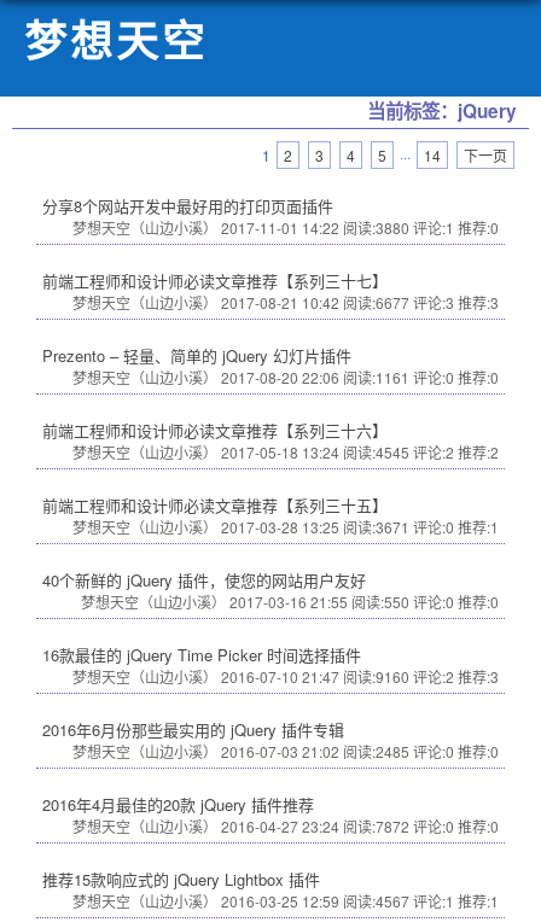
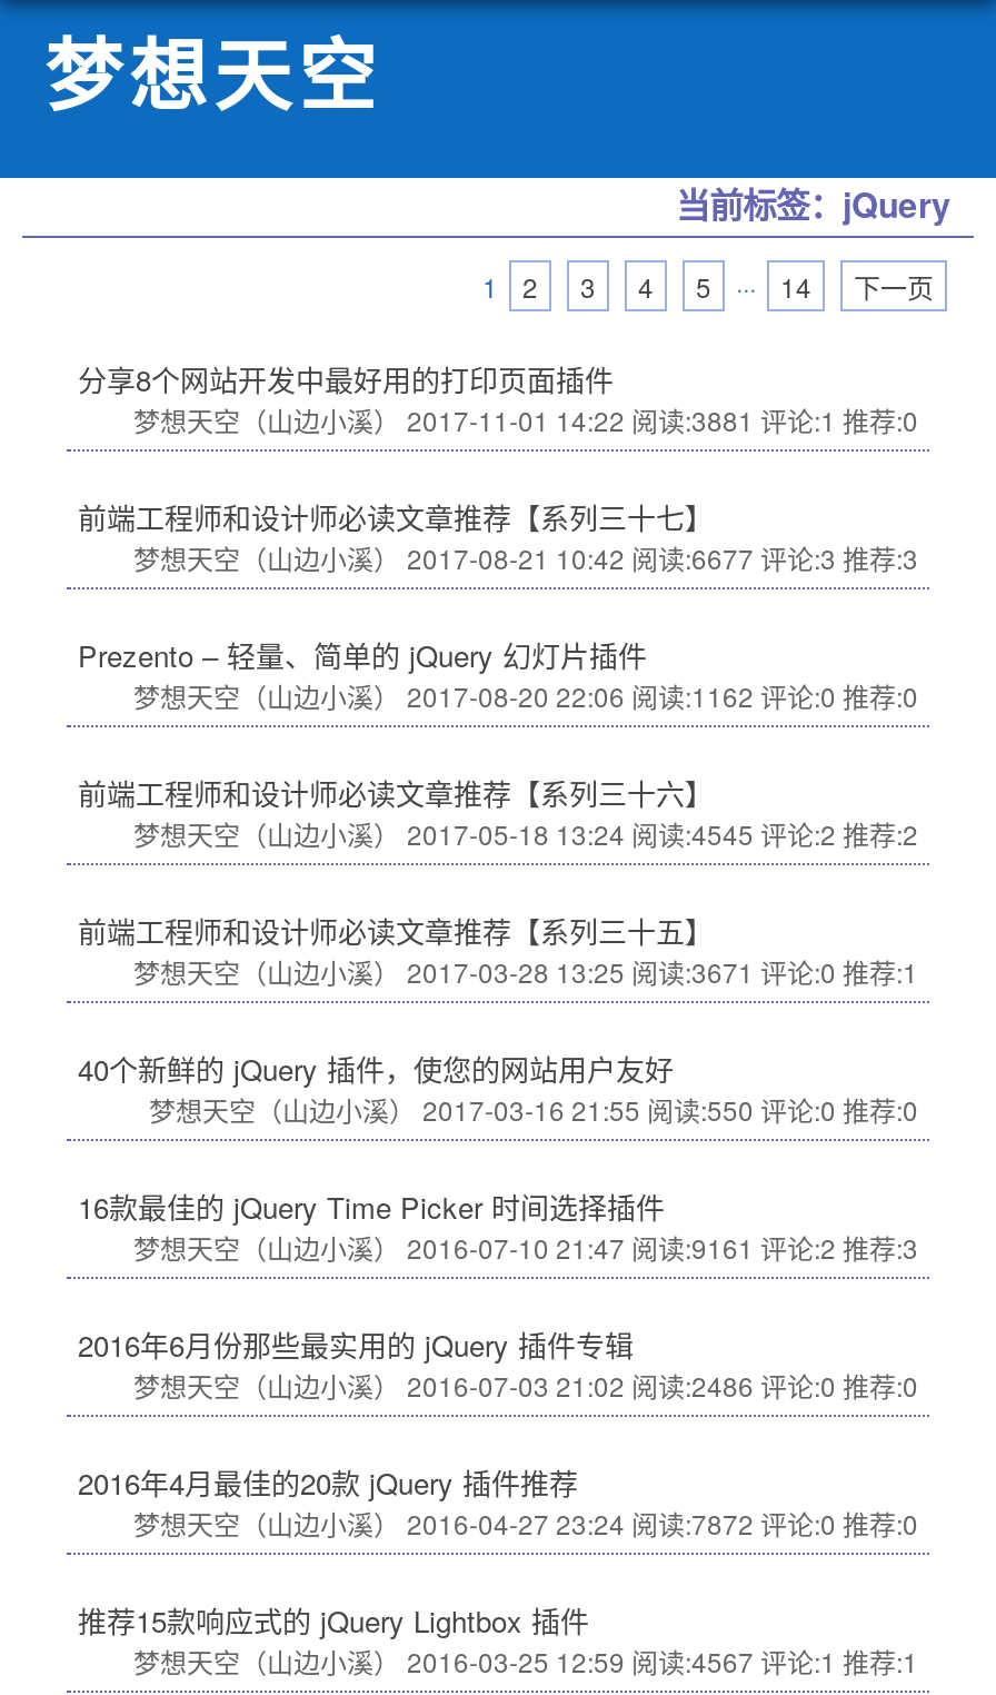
[72,217,499,238] 梦想天空（山边小溪） 2017-11-01 14:22阅读:3880 评论:1 推荐:0 -> [133,400,918,438] 梦想天空（山边小溪） 2017-11-01 14:22阅读:3881 评论:1 推荐:0
[72,367,499,387] 梦想天空（山边小溪） 2017-08-20 22:06阅读:1161 评论:0 推荐:0 -> [133,676,918,714] 梦想天空（山边小溪） 2017-08-20 22:06阅读:1162 评论:0 推荐:0
[72,666,499,687] 梦想天空（山边小溪） 2016-07-10 21:47阅读:9160 评论:2 推荐:3 -> [133,1228,918,1266] 梦想天空（山边小溪） 2016-07-10 21:47阅读:9161 评论:2 推荐:3
[72,741,499,761] 梦想天空（山边小溪） 2016-07-03 21:02阅读:2485 评论:0 推荐:0 -> [133,1366,918,1404] 梦想天空（山边小溪） 2016-07-03 21:02阅读:2486 评论:0 推荐:0

